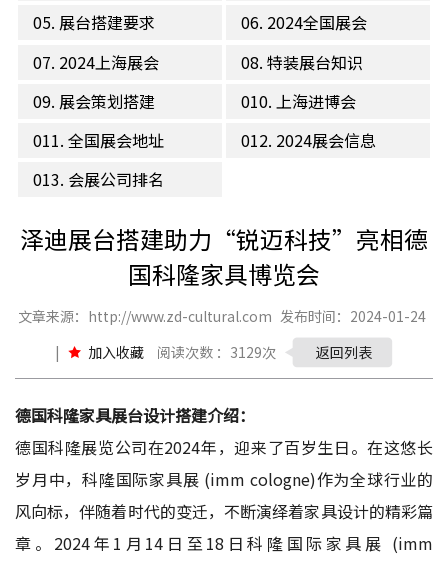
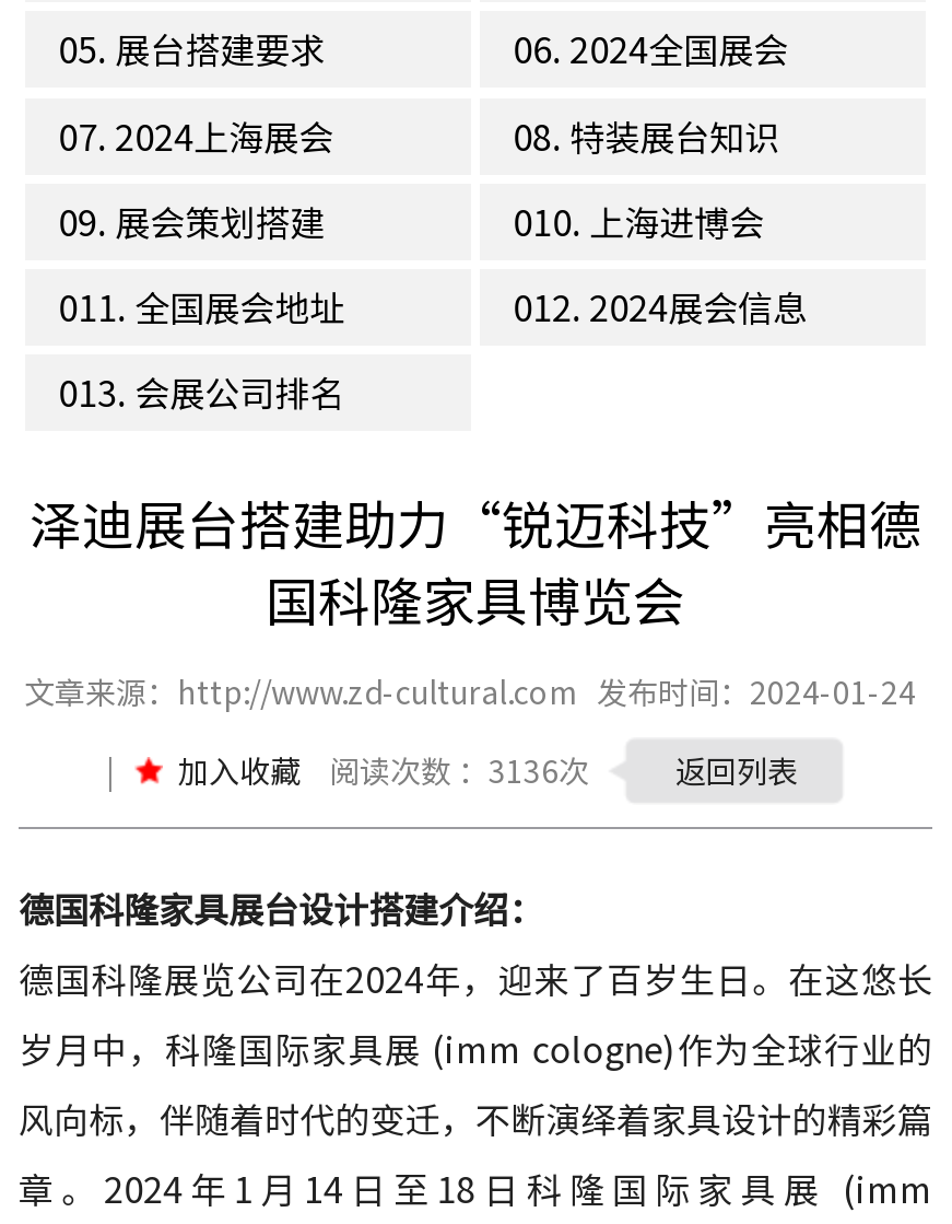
[157,342,276,362] 阅读次数 ：3129次 -> [329,749,589,792] 阅读次数 ：3136次

